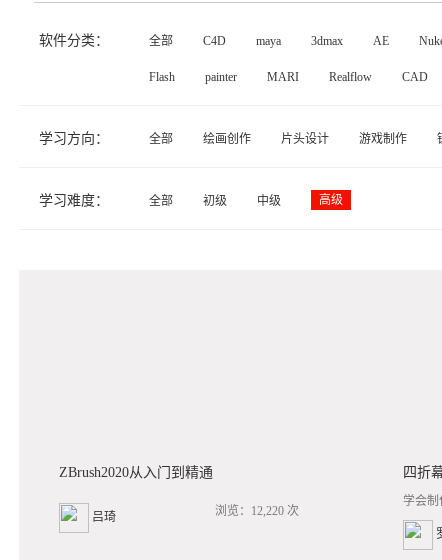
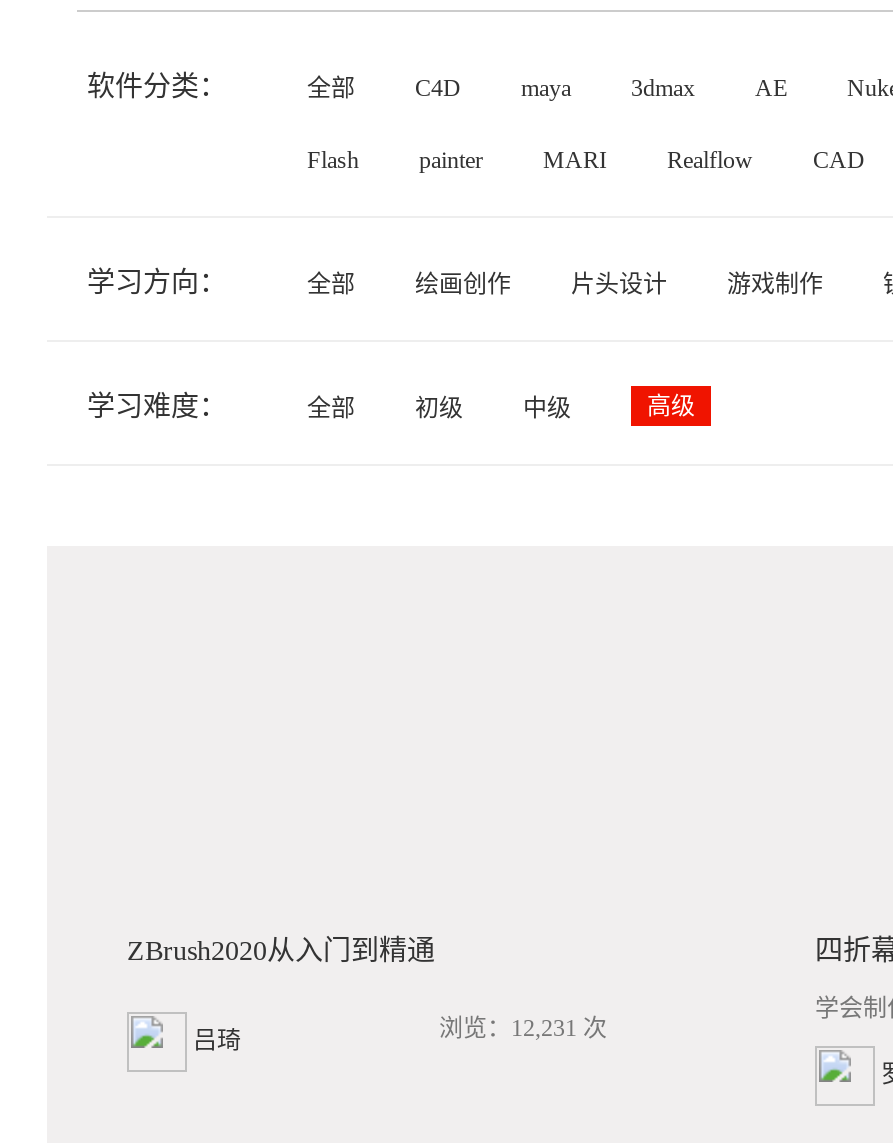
[215,504,299,518] 浏览：12,220 次 -> [439,1014,607,1042] 浏览：12,231 次

